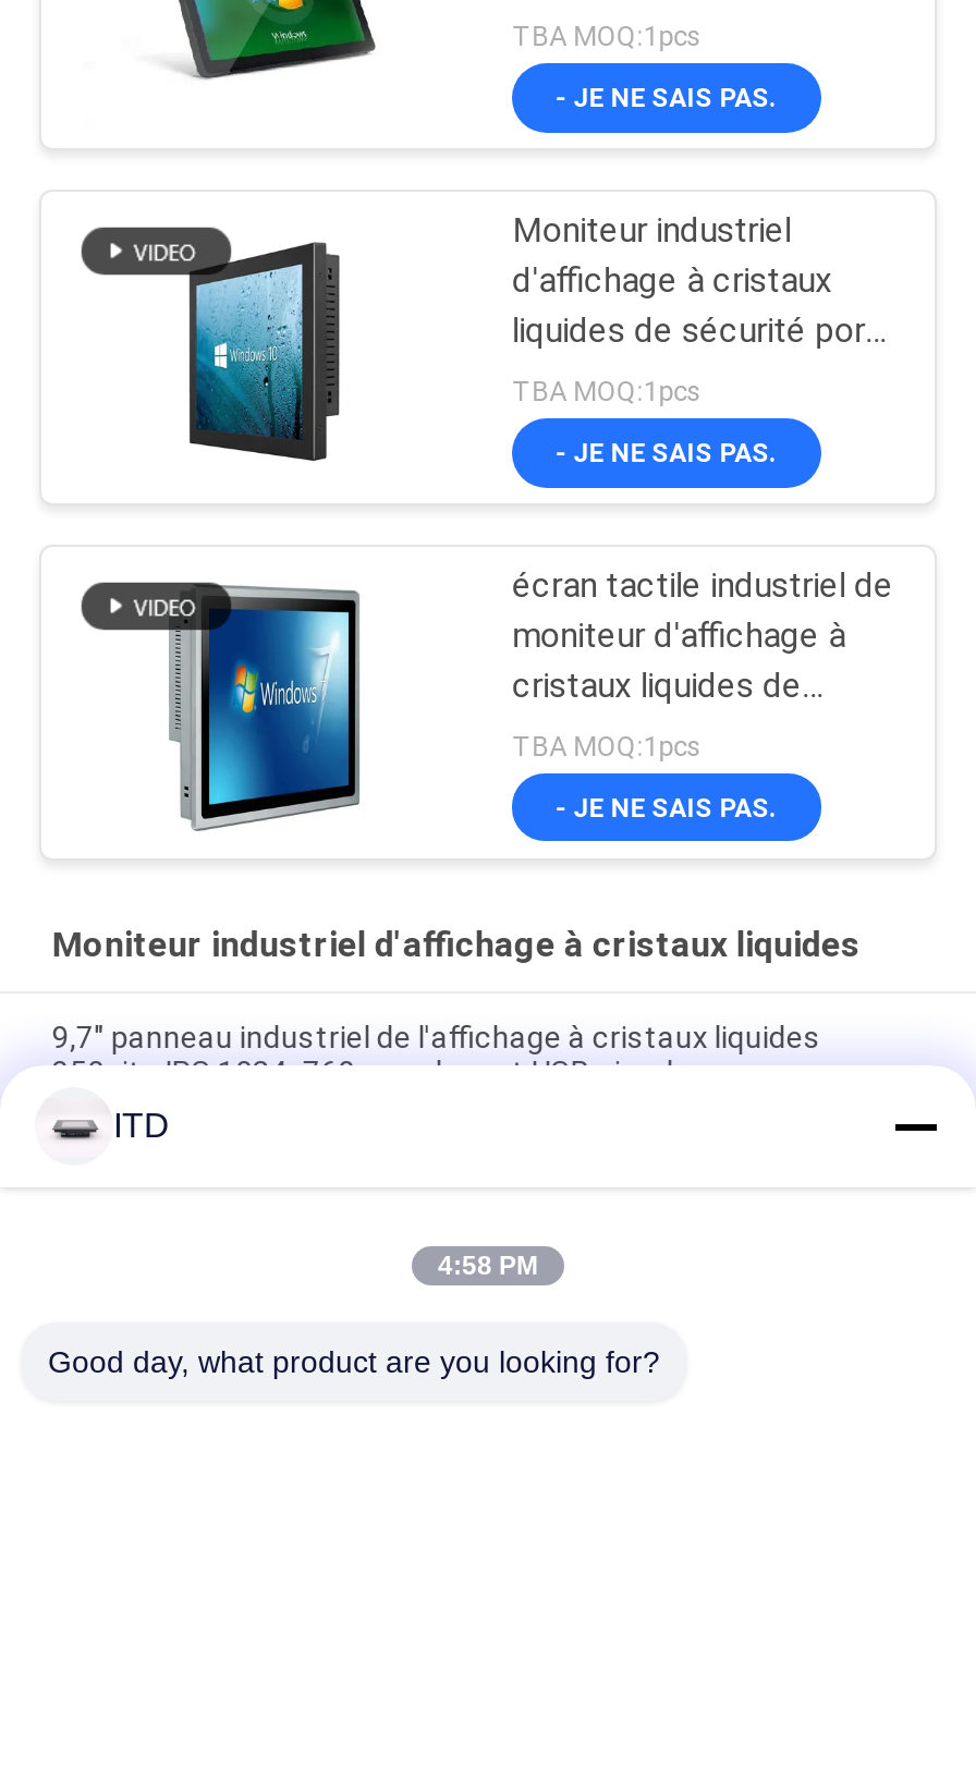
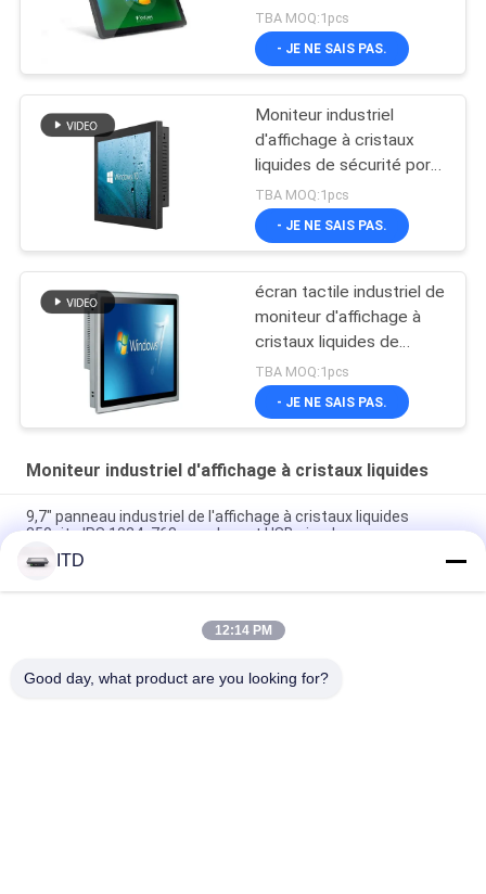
[438,1251,538,1281] 4:58 PM -> [214,623,272,638] 12:14 PM

